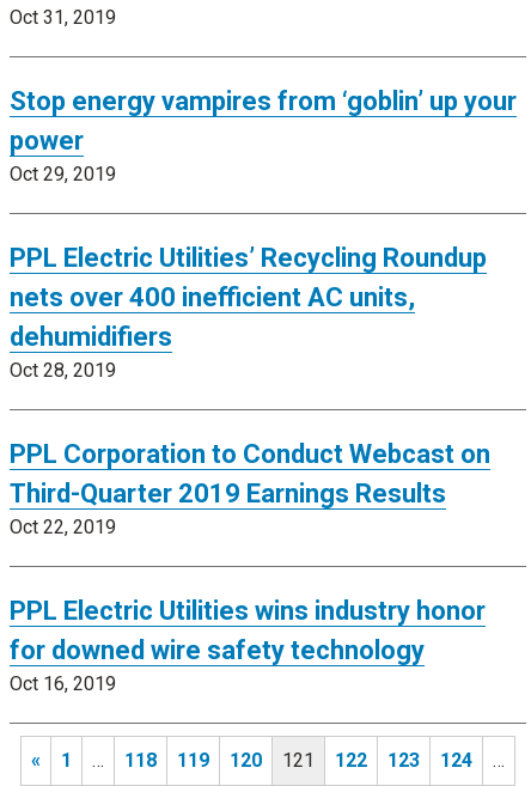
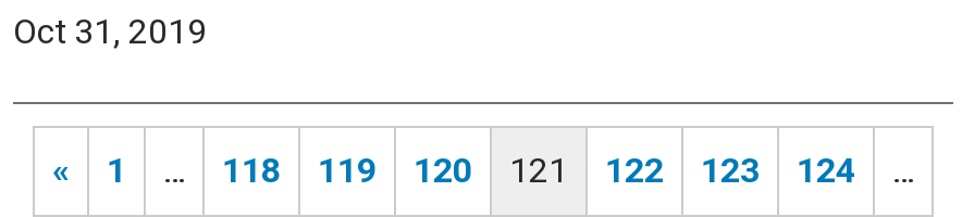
[10,86,517,695] Stop energy vampires from ‘goblin’ up your | power | Oct 29, 2019 | PPL Electric Utilities’ Recycling Roundup | nets over 400 inefficient AC units, | dehumidifiers | Oct 28, 2019 | PPL Corporation to Conduct Webcast on | Third-Quarter 2019 Earnings Results | Oct 22, 2019 | PPL Electric Utilities wins industry honor | for downed wire safety technology | Oct 16, 2019 -> none

